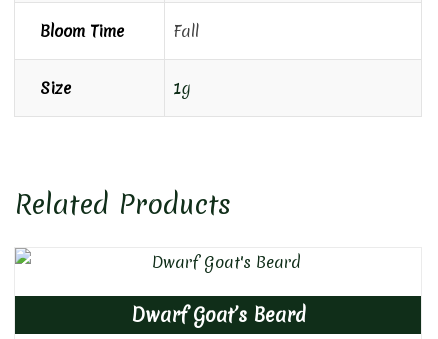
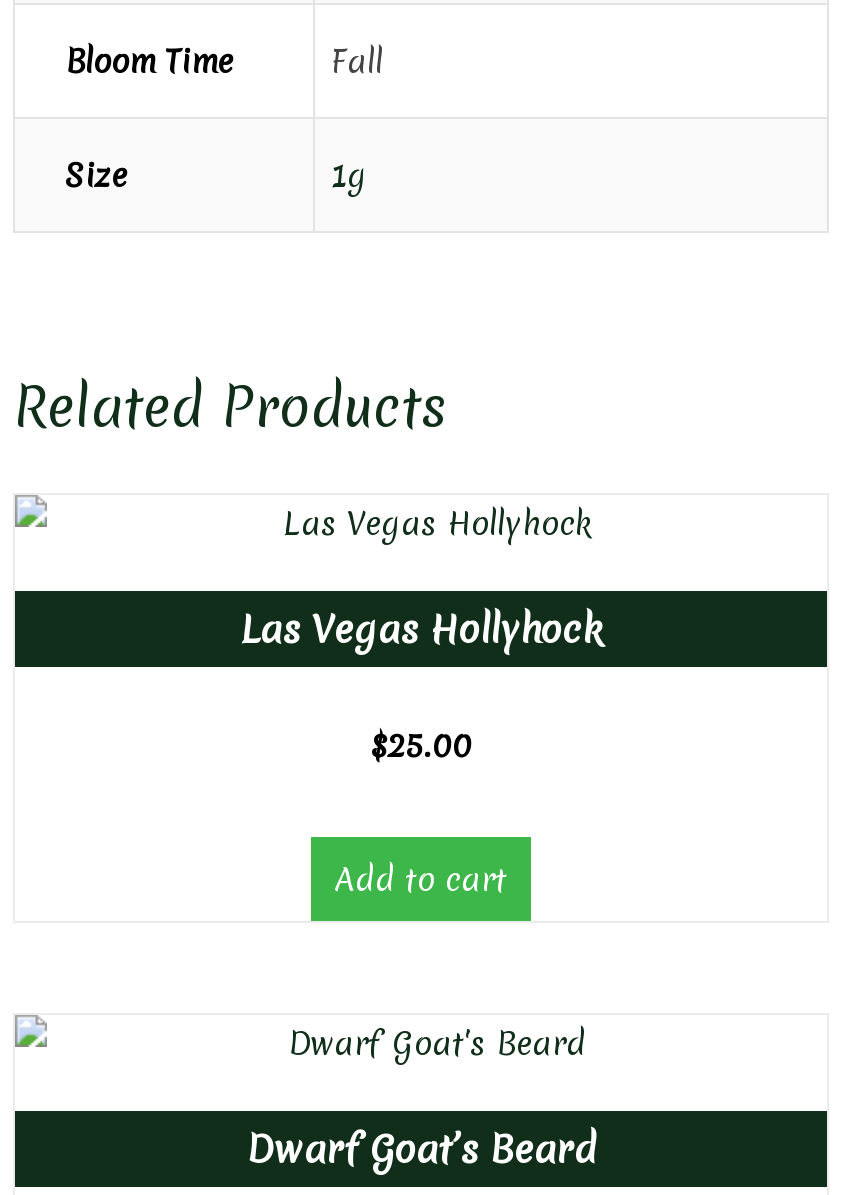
none -> [240,603,602,902] Las Vegas Hollyhock | $25.00 | Add to cart

